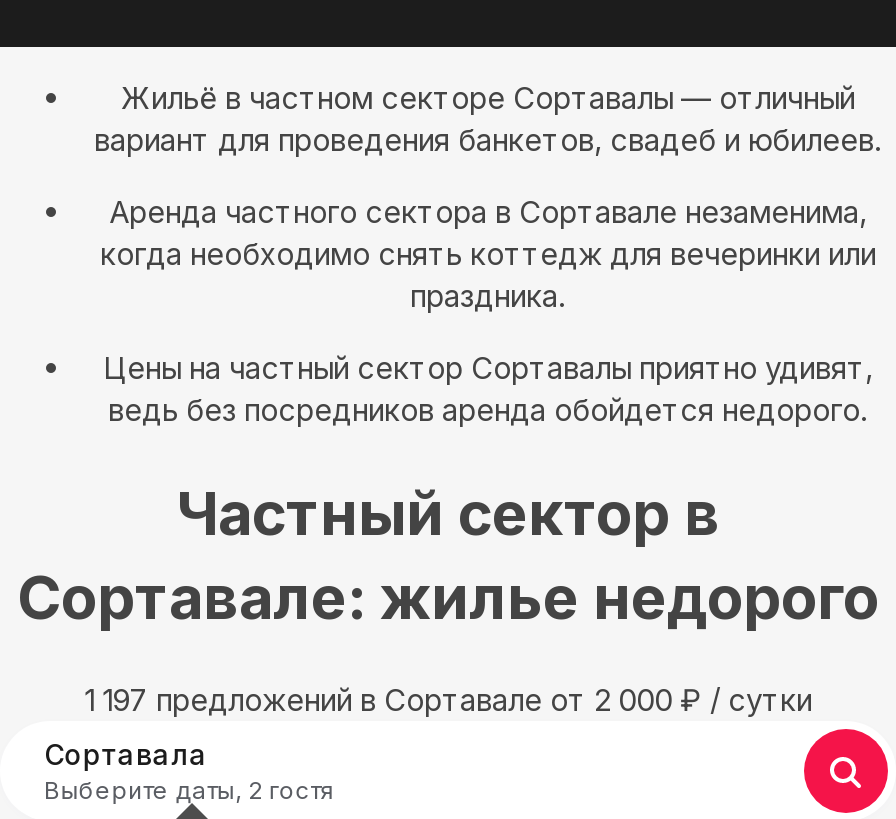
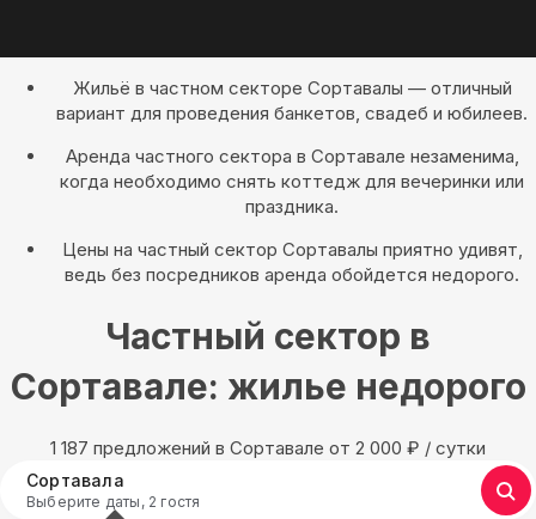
[84,681,812,719] 1 197 предложений в Сортавале oт 2 000 ₽ / сутки -> [50,437,486,459] 1 187 предложений в Сортавале oт 2 000 ₽ / сутки

